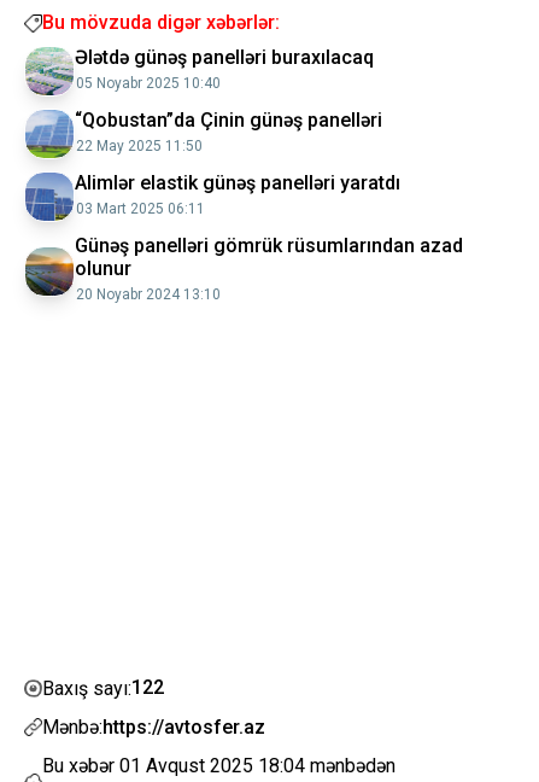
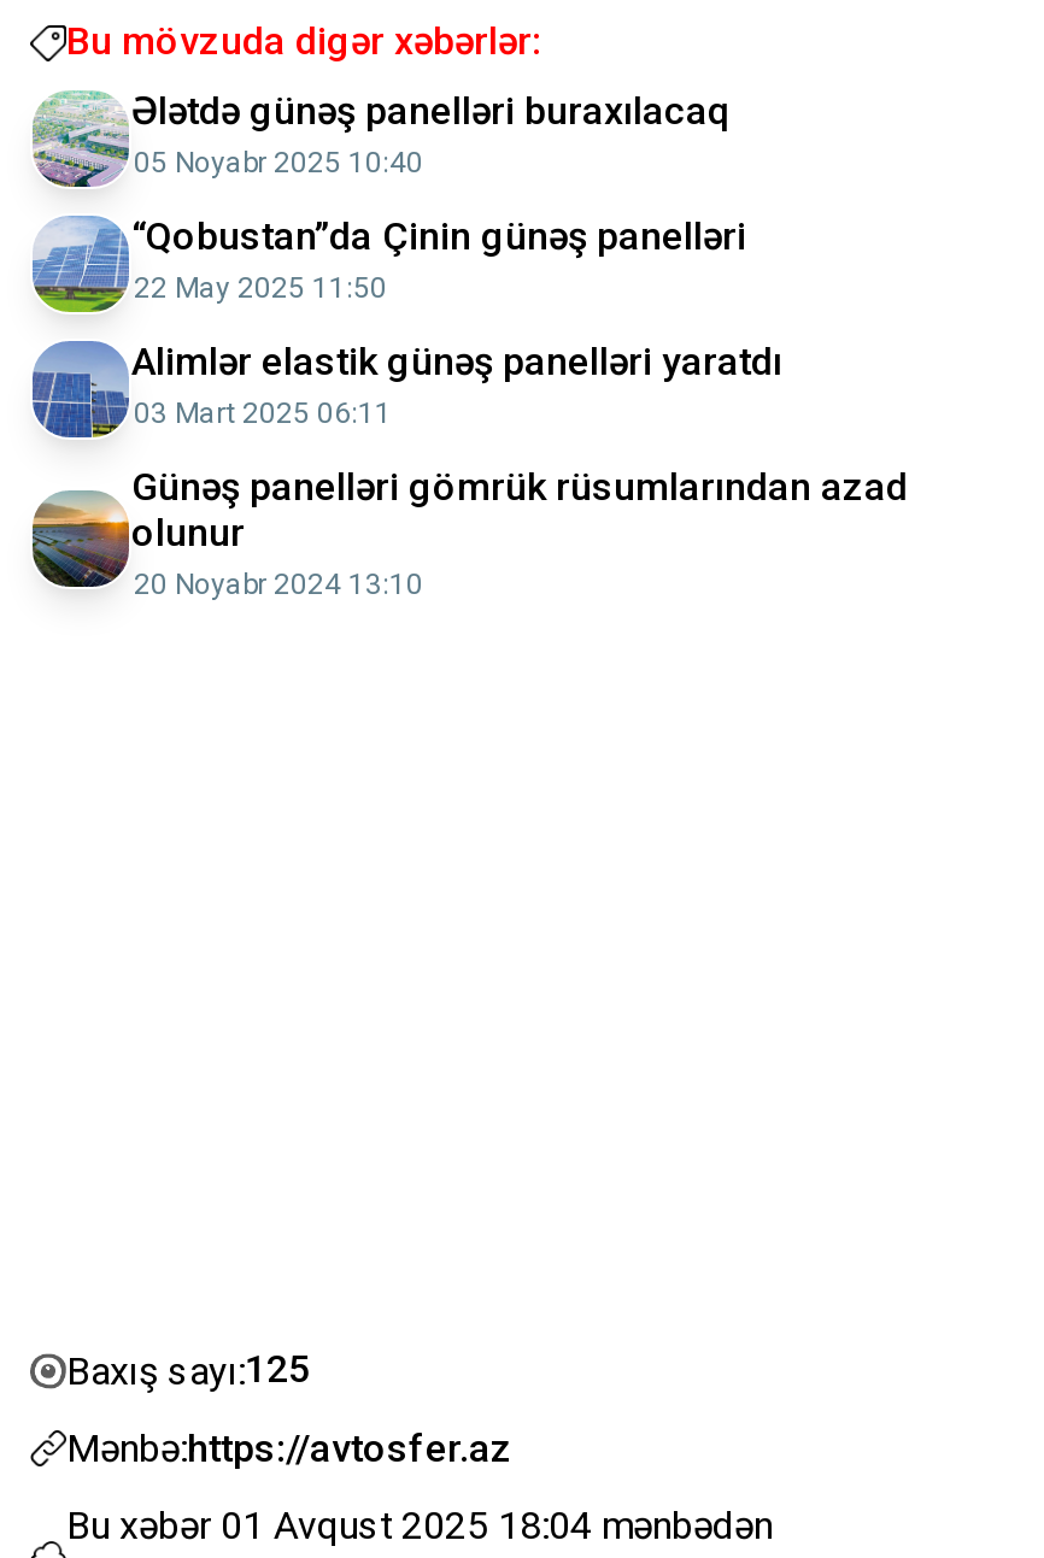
[42,676,164,699] Baxış sayı:122 -> [66,1346,310,1393] Baxış sayı:125

